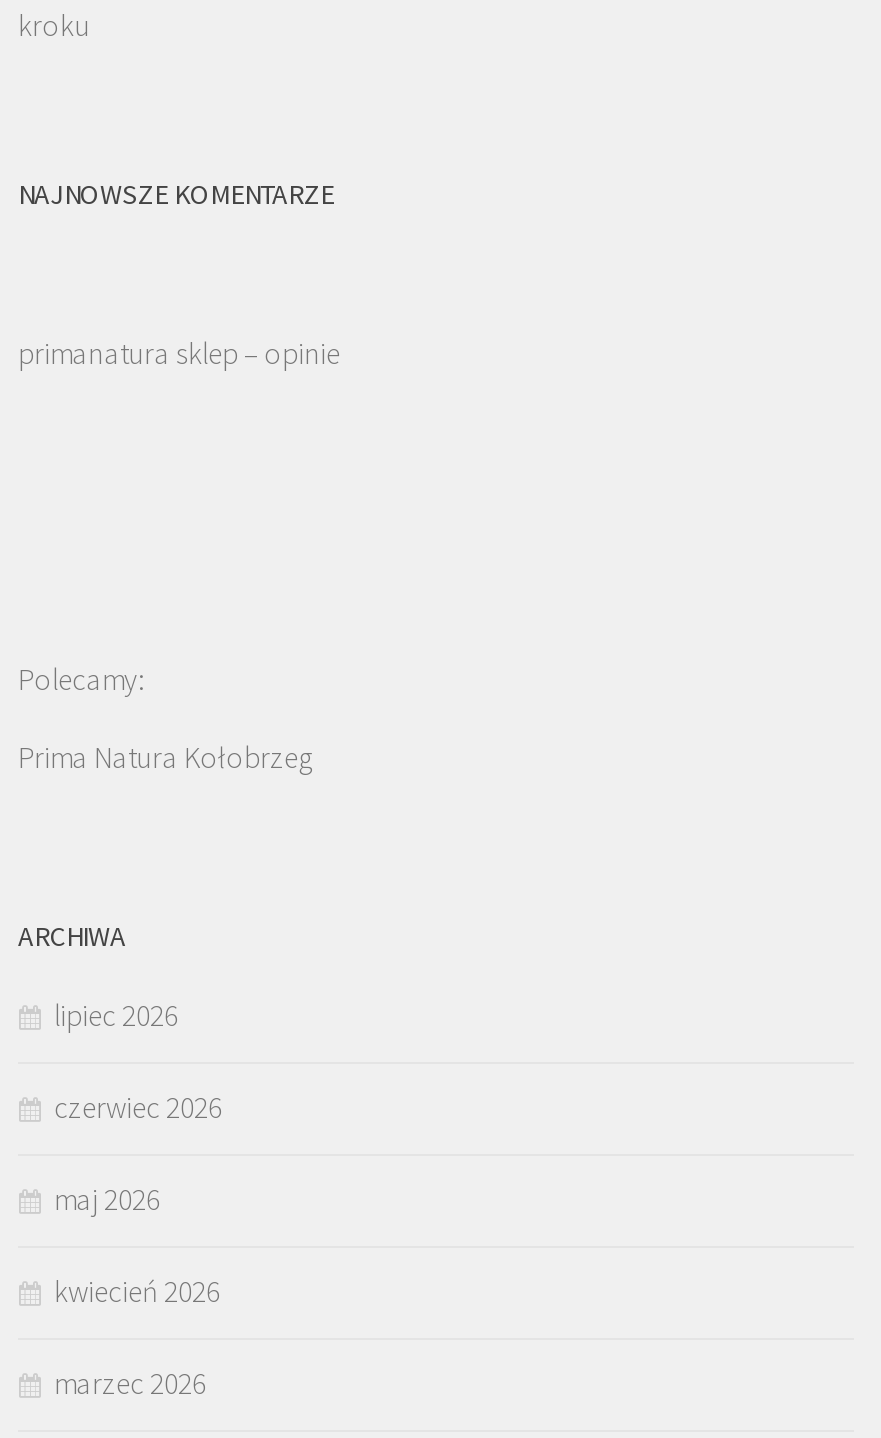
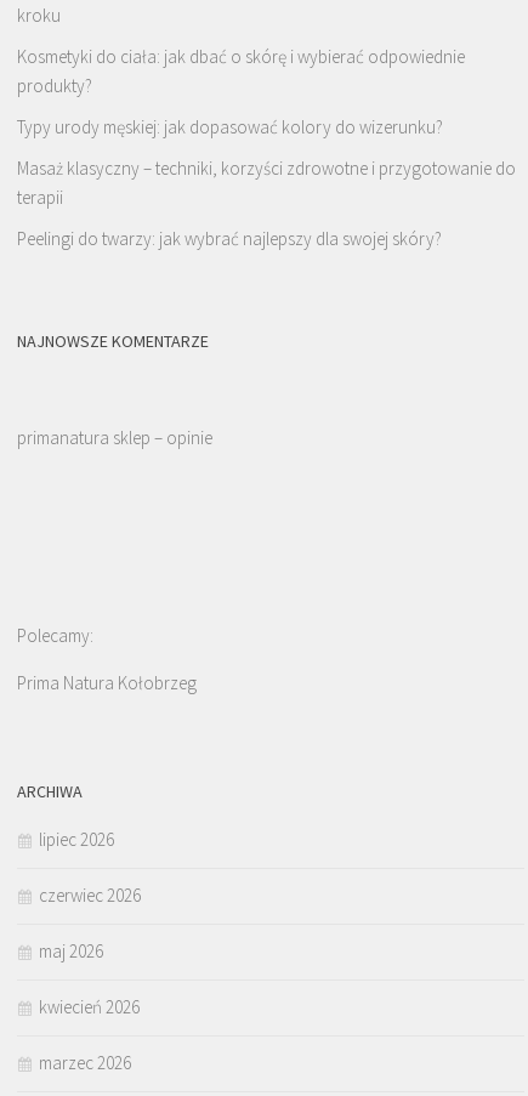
none -> [17,46,516,251] Kosmetyki do ciała: jak dbać o skórę i wybierać odpowiednie | produkty? | Typy urody męskiej: jak dopasować kolory do wizerunku? | Masaż klasyczny – techniki, korzyści zdrowotne i przygotowanie do | terapii | Peelingi do twarzy: jak wybrać najlepszy dla swojej skóry?

